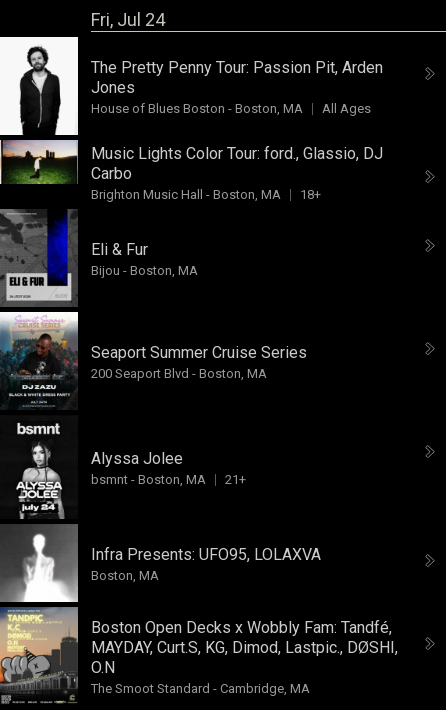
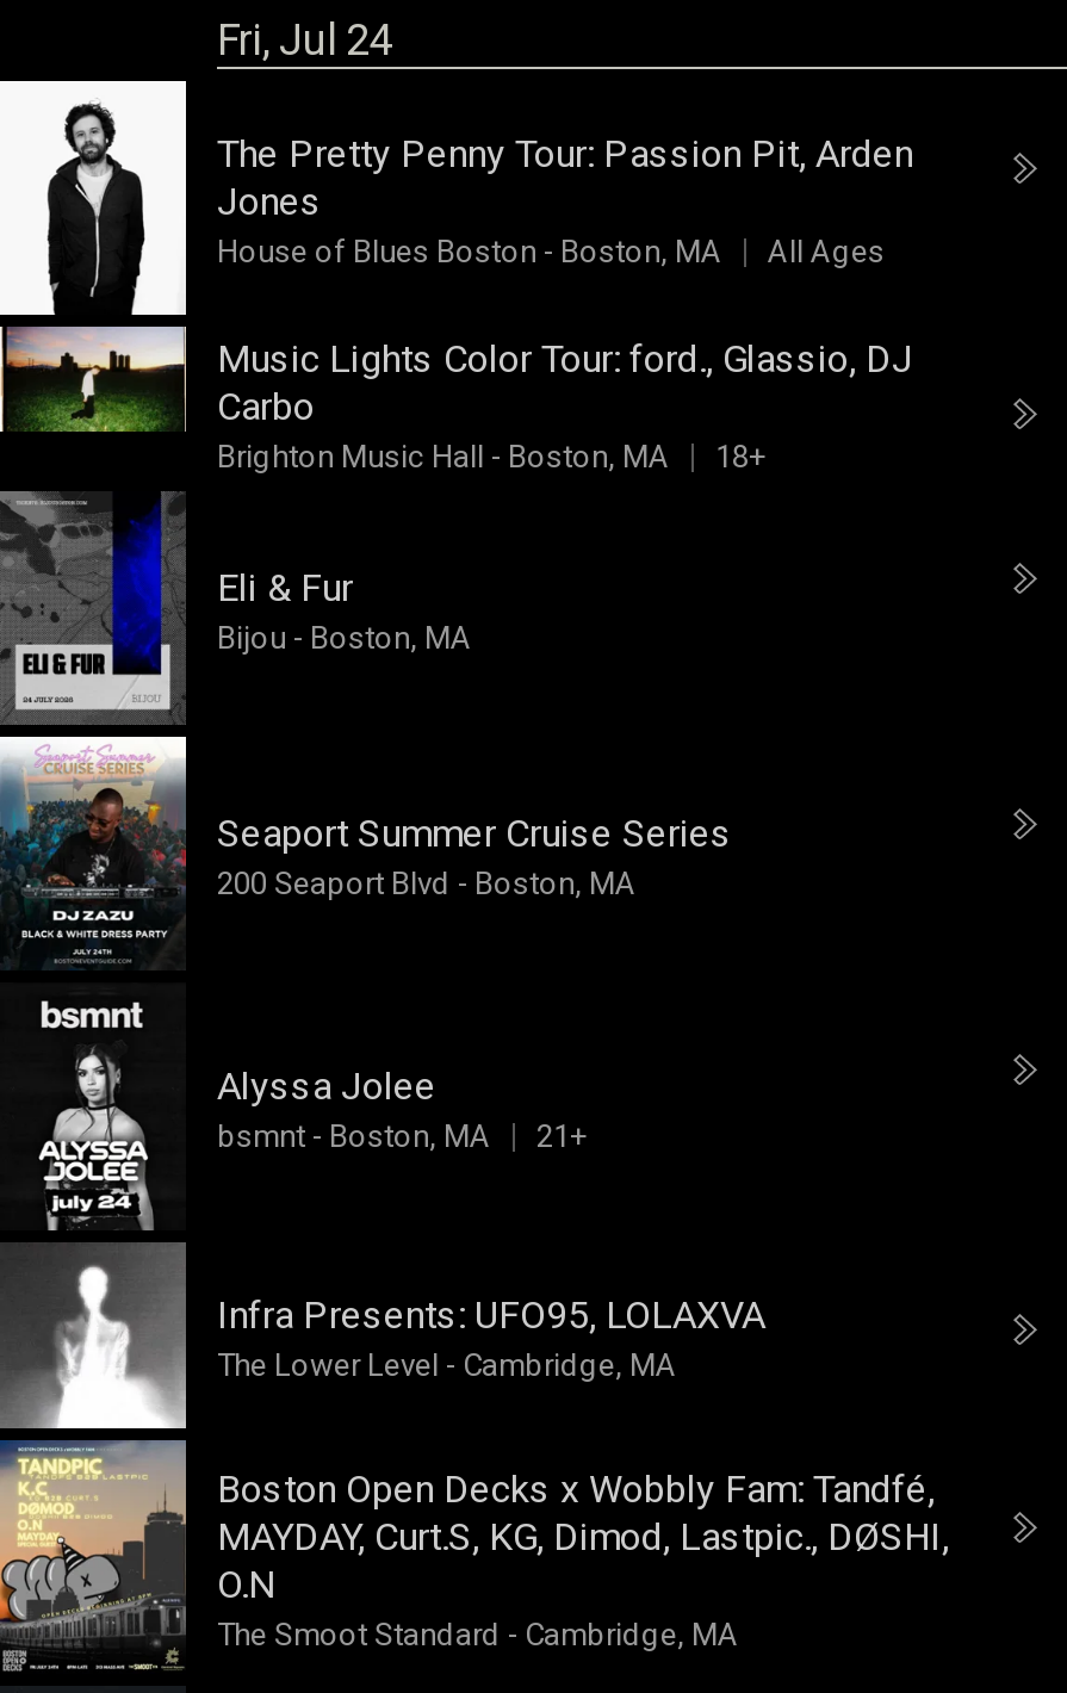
[91,568,159,583] Boston, MA -> [217,1347,677,1383] The Lower Level - Cambridge, MA

